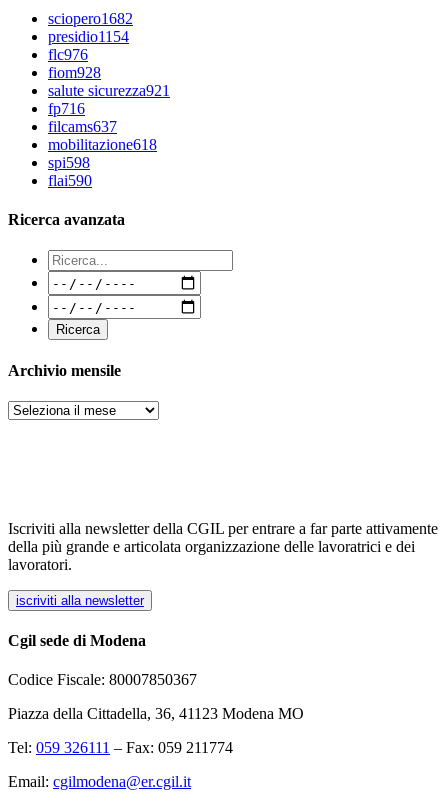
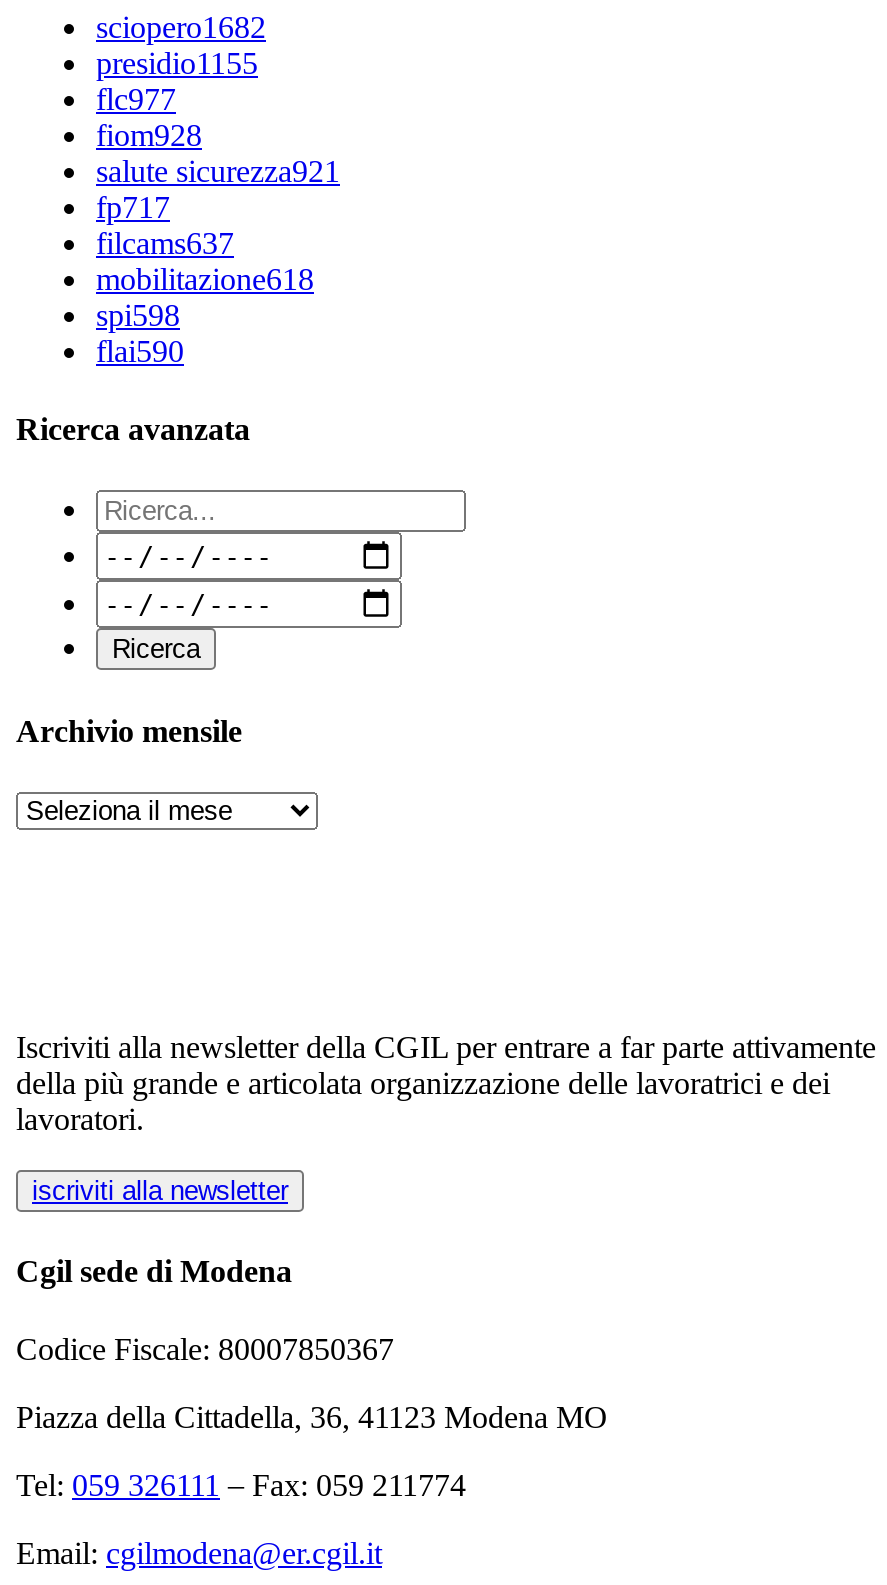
[48,28,129,45] presidio1154 -> [96,46,258,80] presidio1155
[48,46,88,63] flc976 -> [96,82,176,116] flc977
[48,100,85,117] fp716 -> [96,190,170,224] fp717

